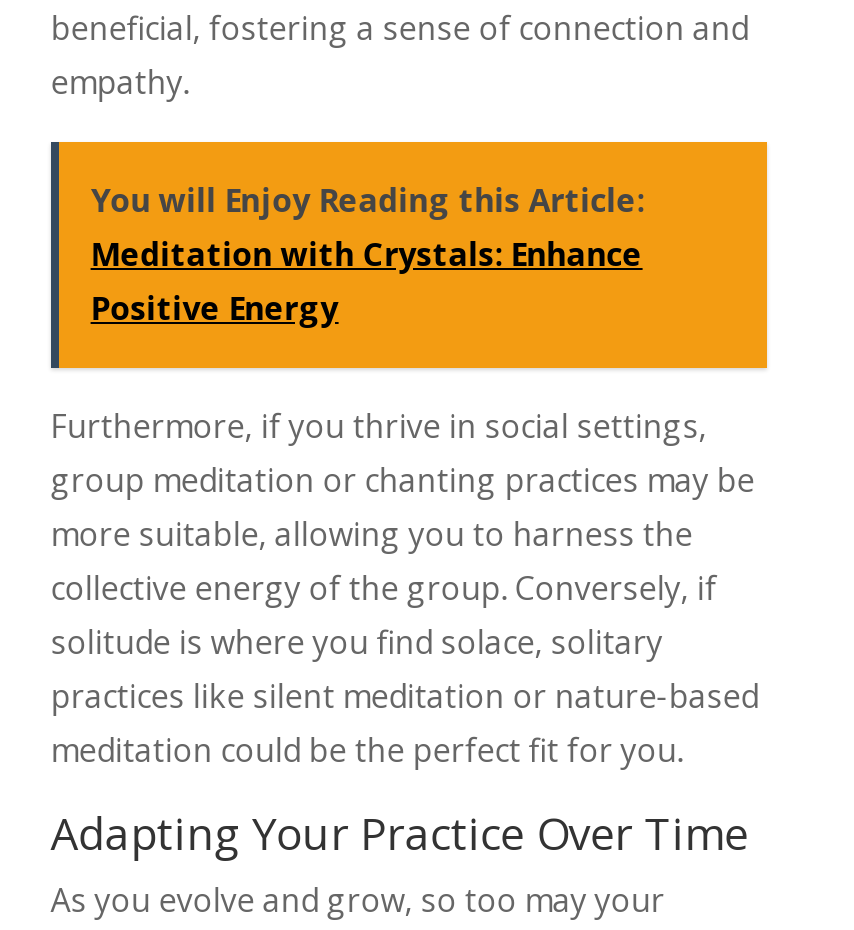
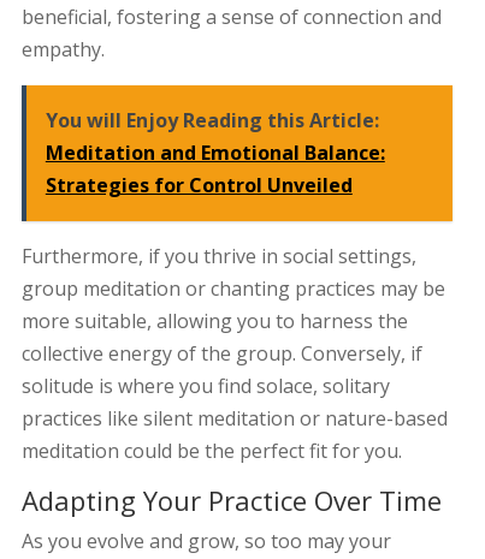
[91,232,643,330] Meditation with Crystals: Enhance | Positive Energy -> [45,140,385,199] Meditation and Emotional Balance: | Strategies for Control Unveiled

